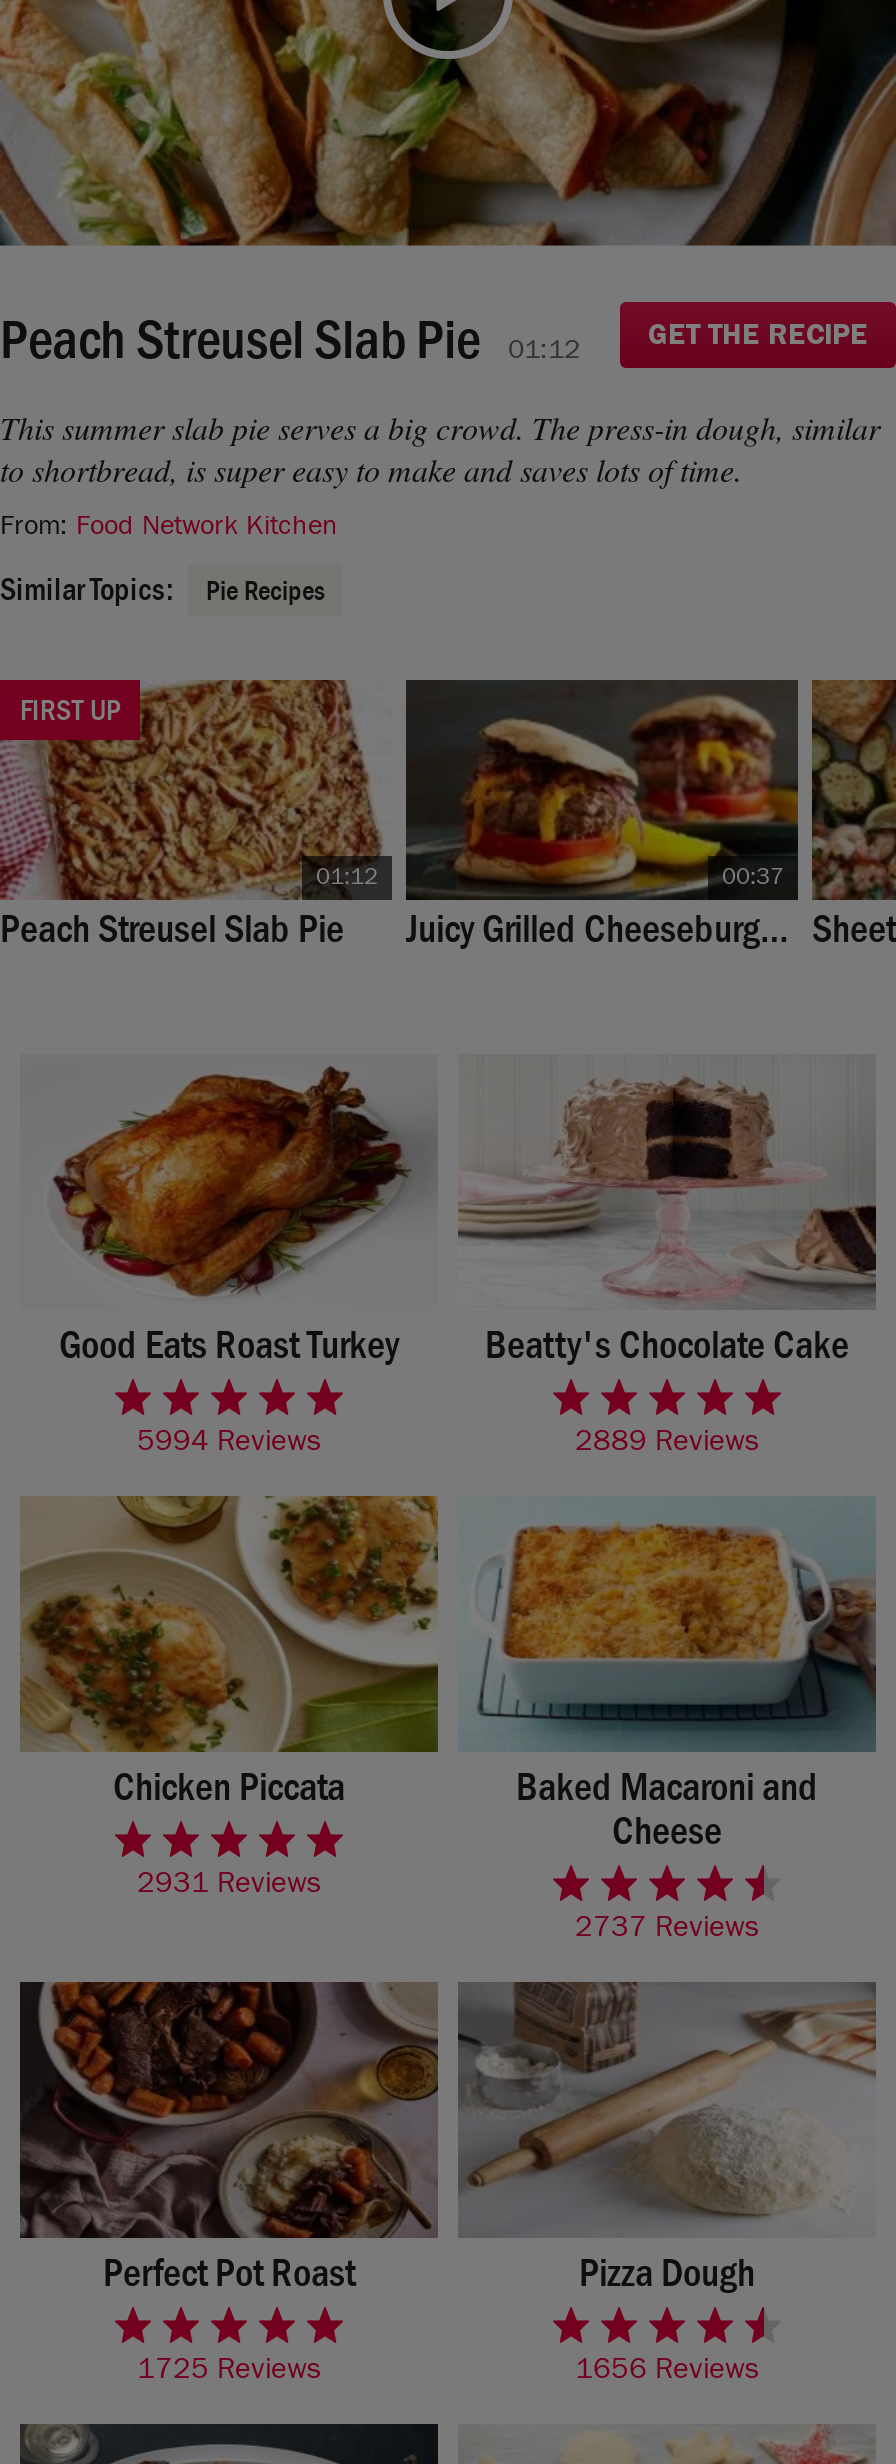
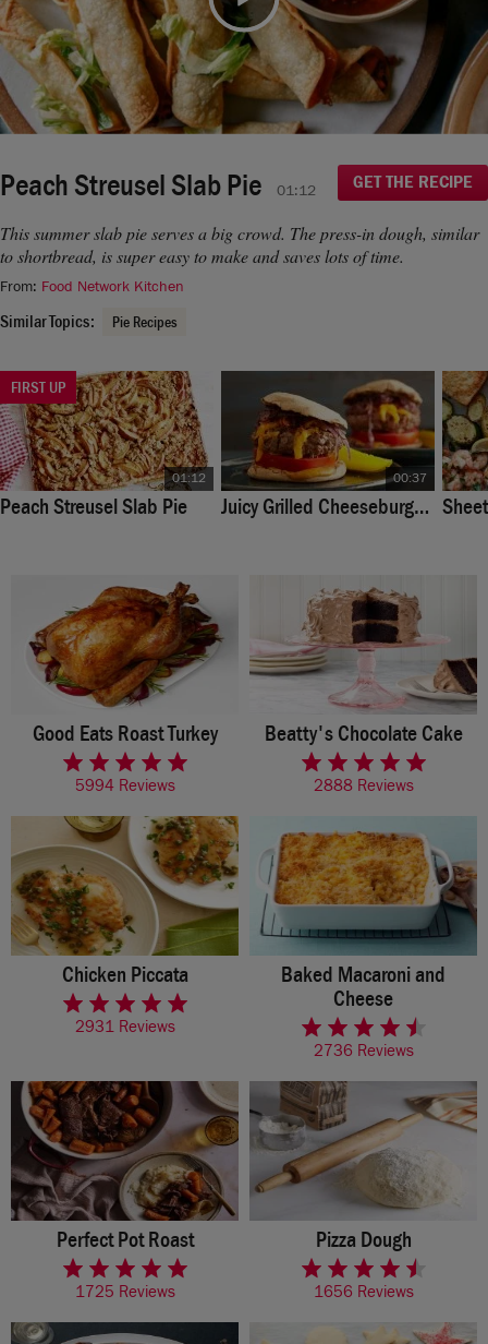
[575,1430,759,1460] 2889 Reviews -> [313,780,413,796] 2888 Reviews
[575,1916,759,1946] 2737 Reviews -> [313,1045,413,1062] 2736 Reviews

